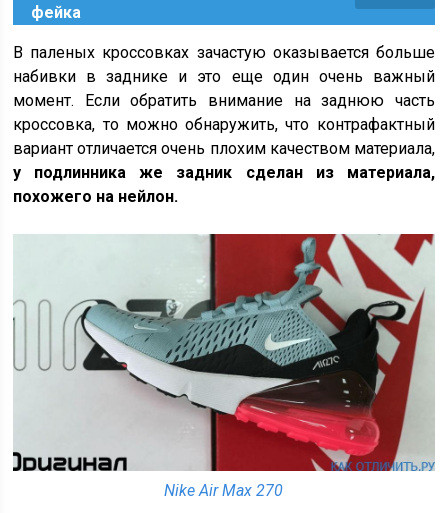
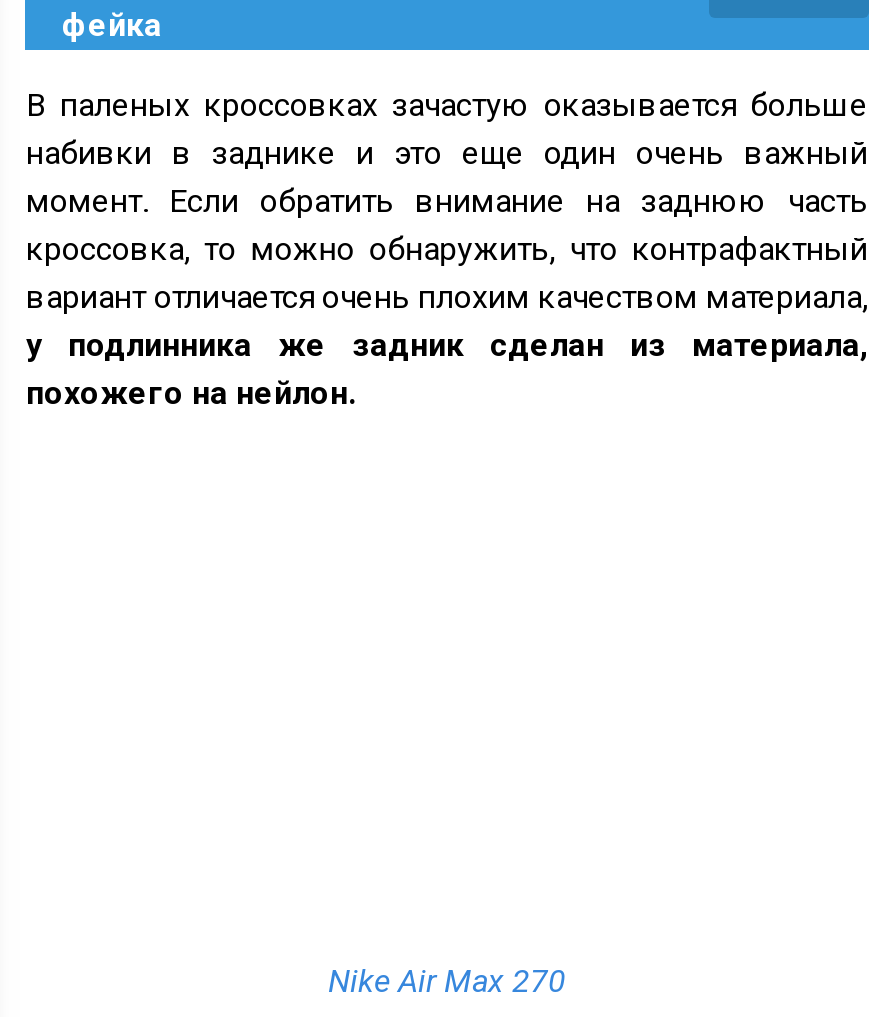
[12,233,436,472] [image] -> none

